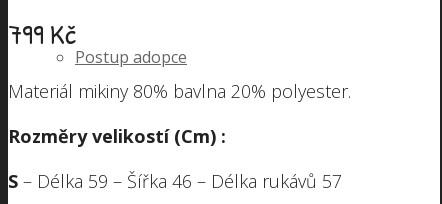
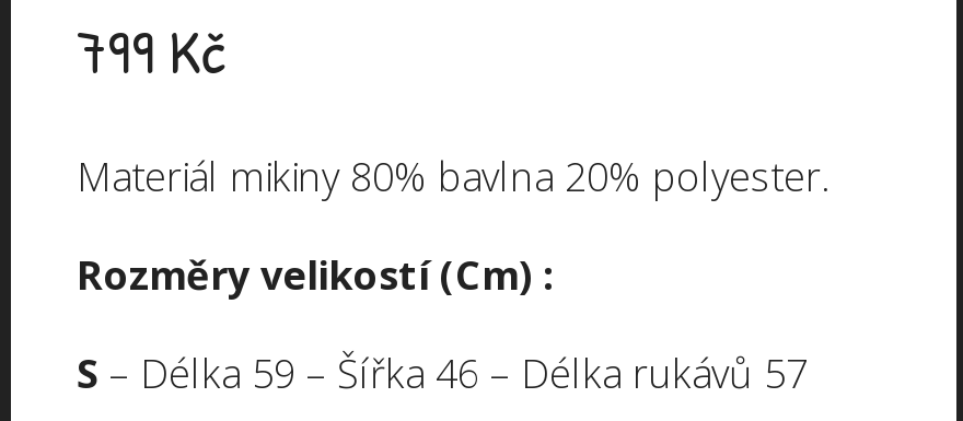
[75,46,187,68] Postup adopce -> none

